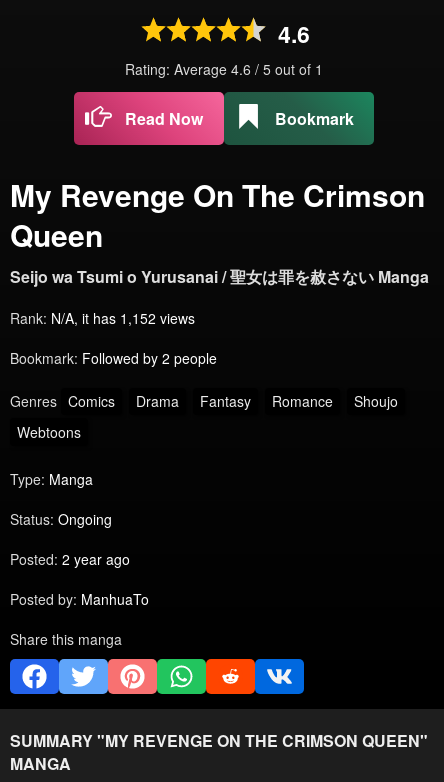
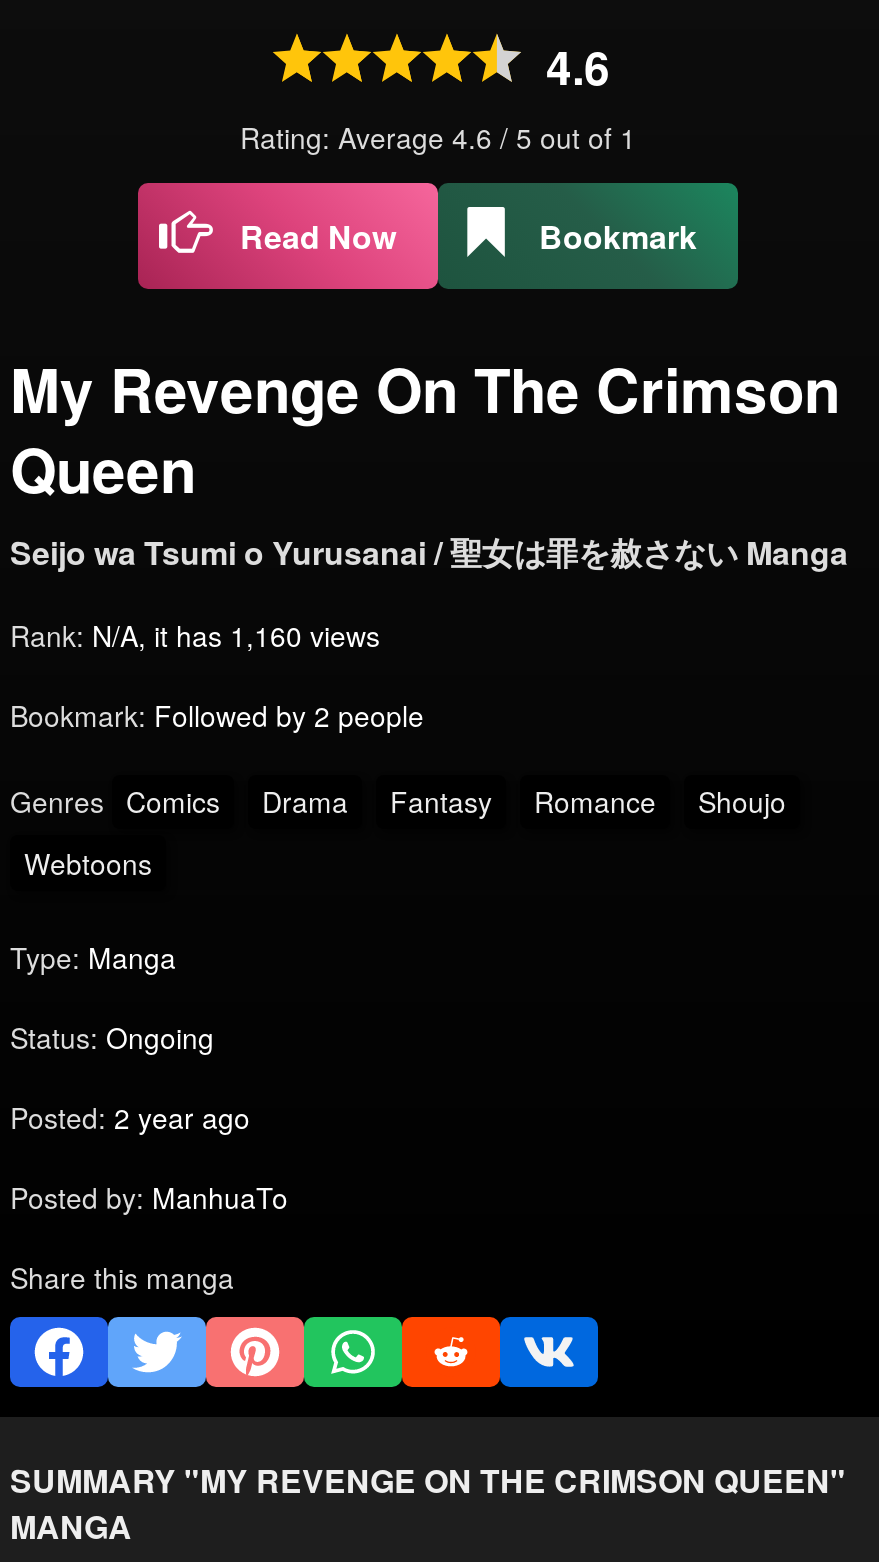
[10,308,195,328] Rank: N/A, it has 1,152 views -> [10,615,380,655] Rank: N/A, it has 1,160 views

